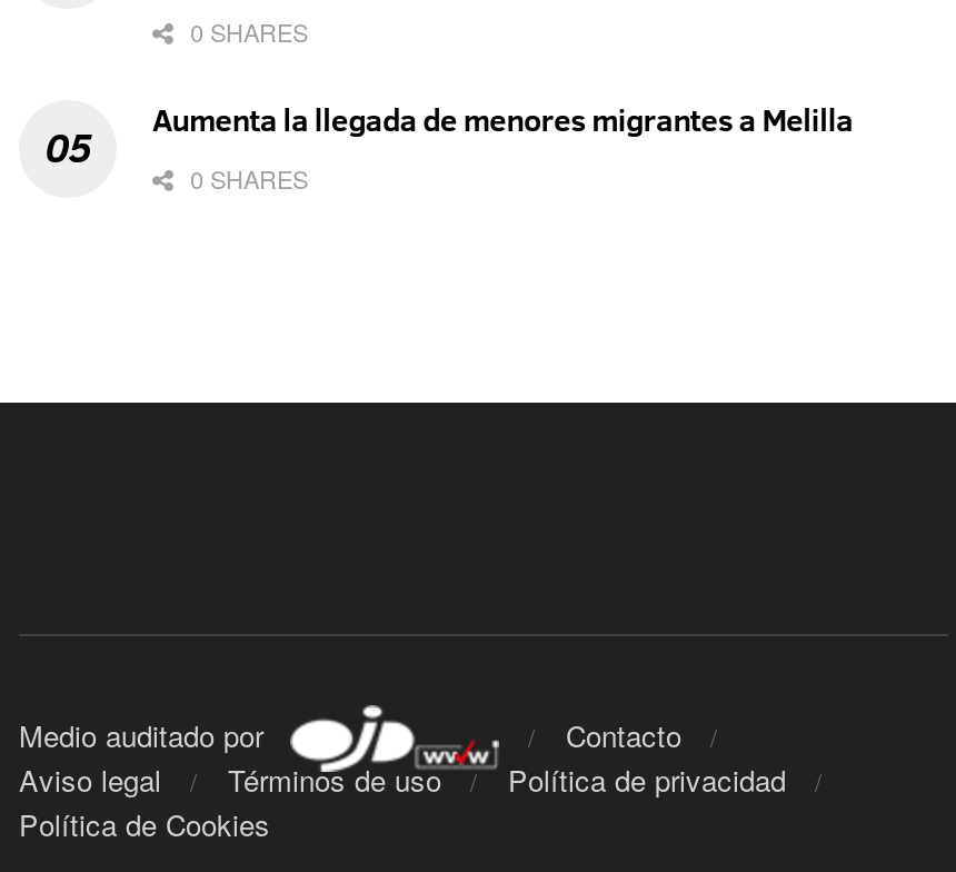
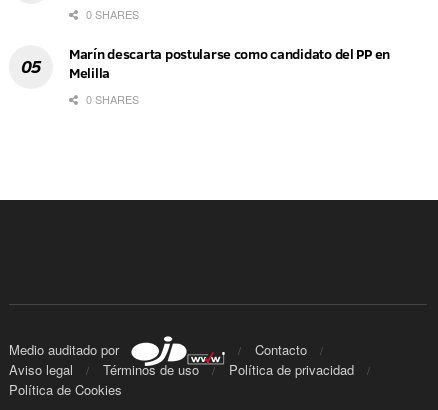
[152,97,853,142] Aumenta la llegada de menores migrantes a Melilla -> [69,44,390,83] Marín descarta postularse como candidato del PP en | Melilla

